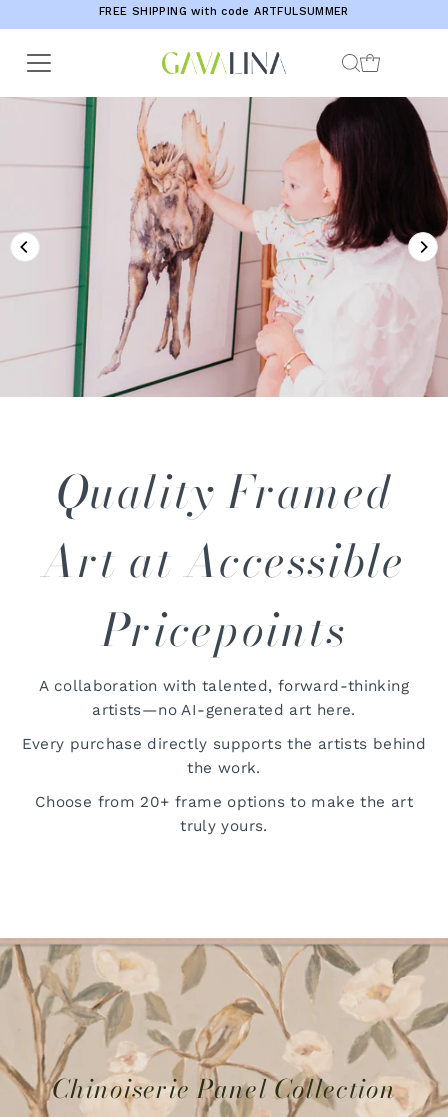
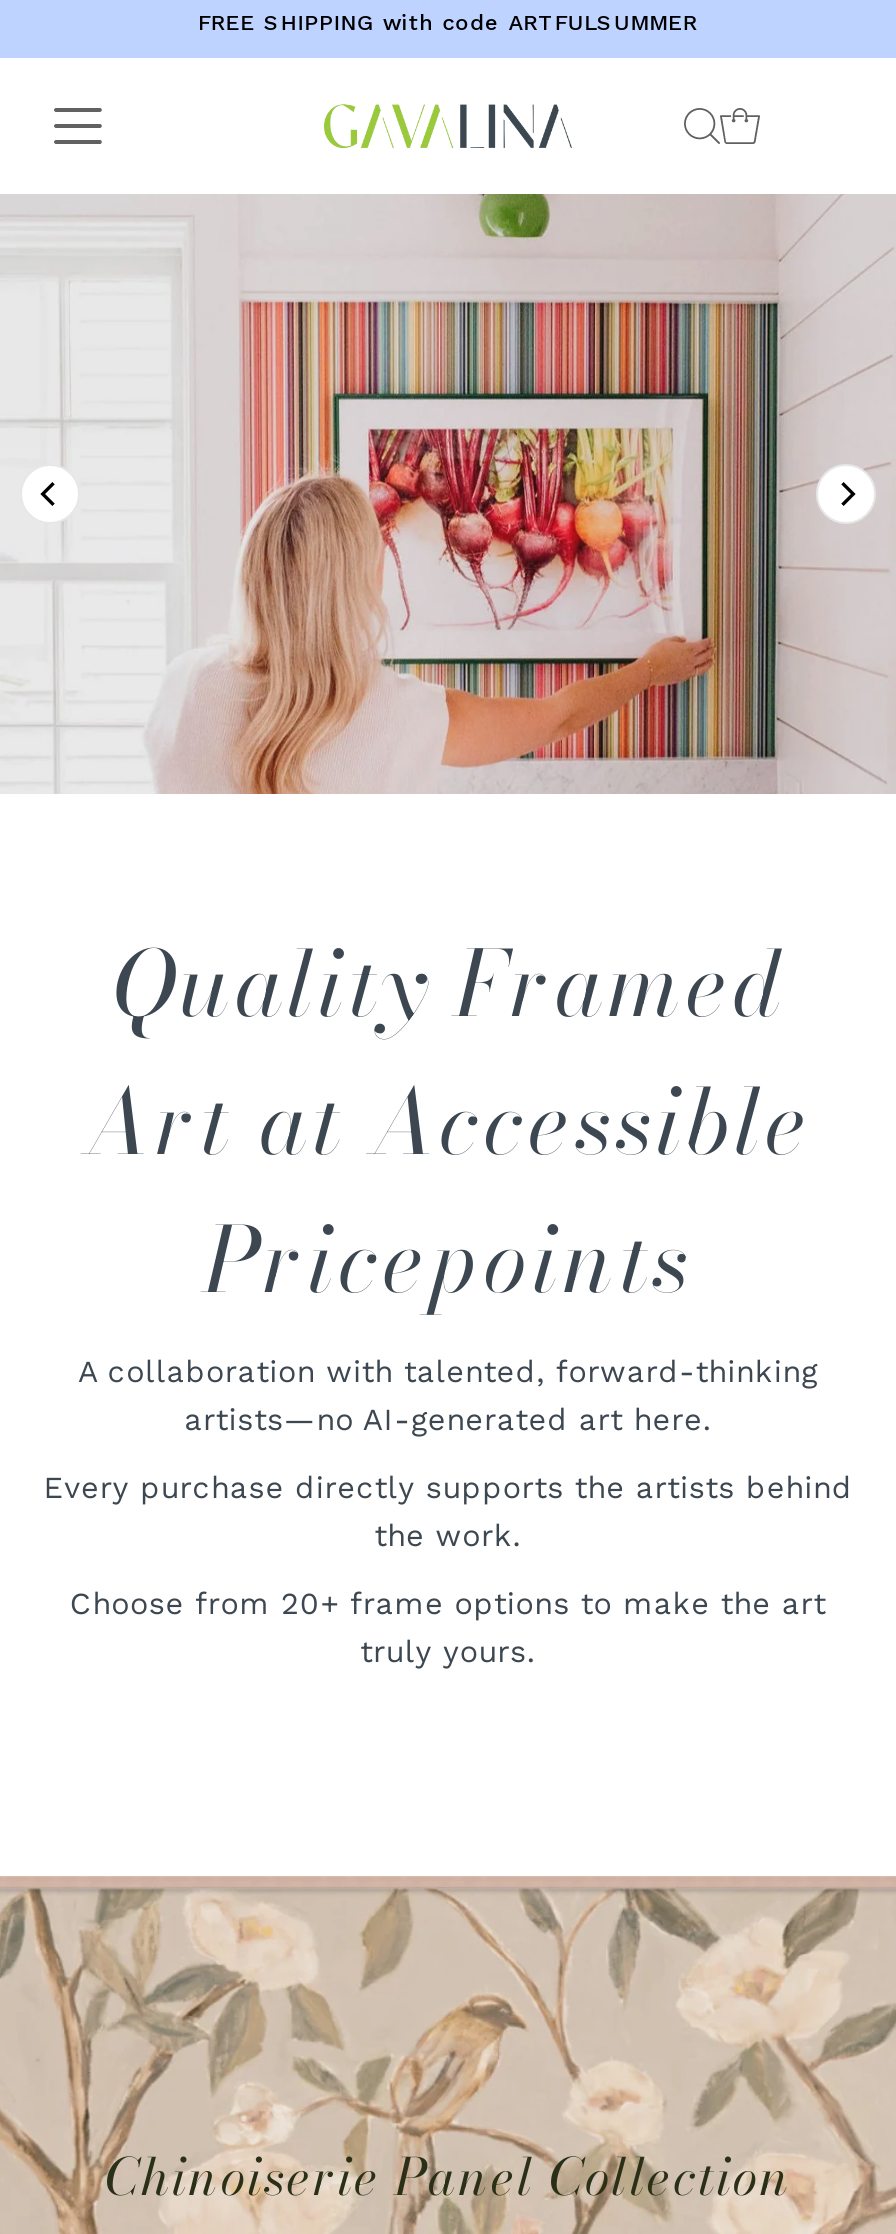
[3,96,445,398] [image] -> [6,192,890,794] [image]

